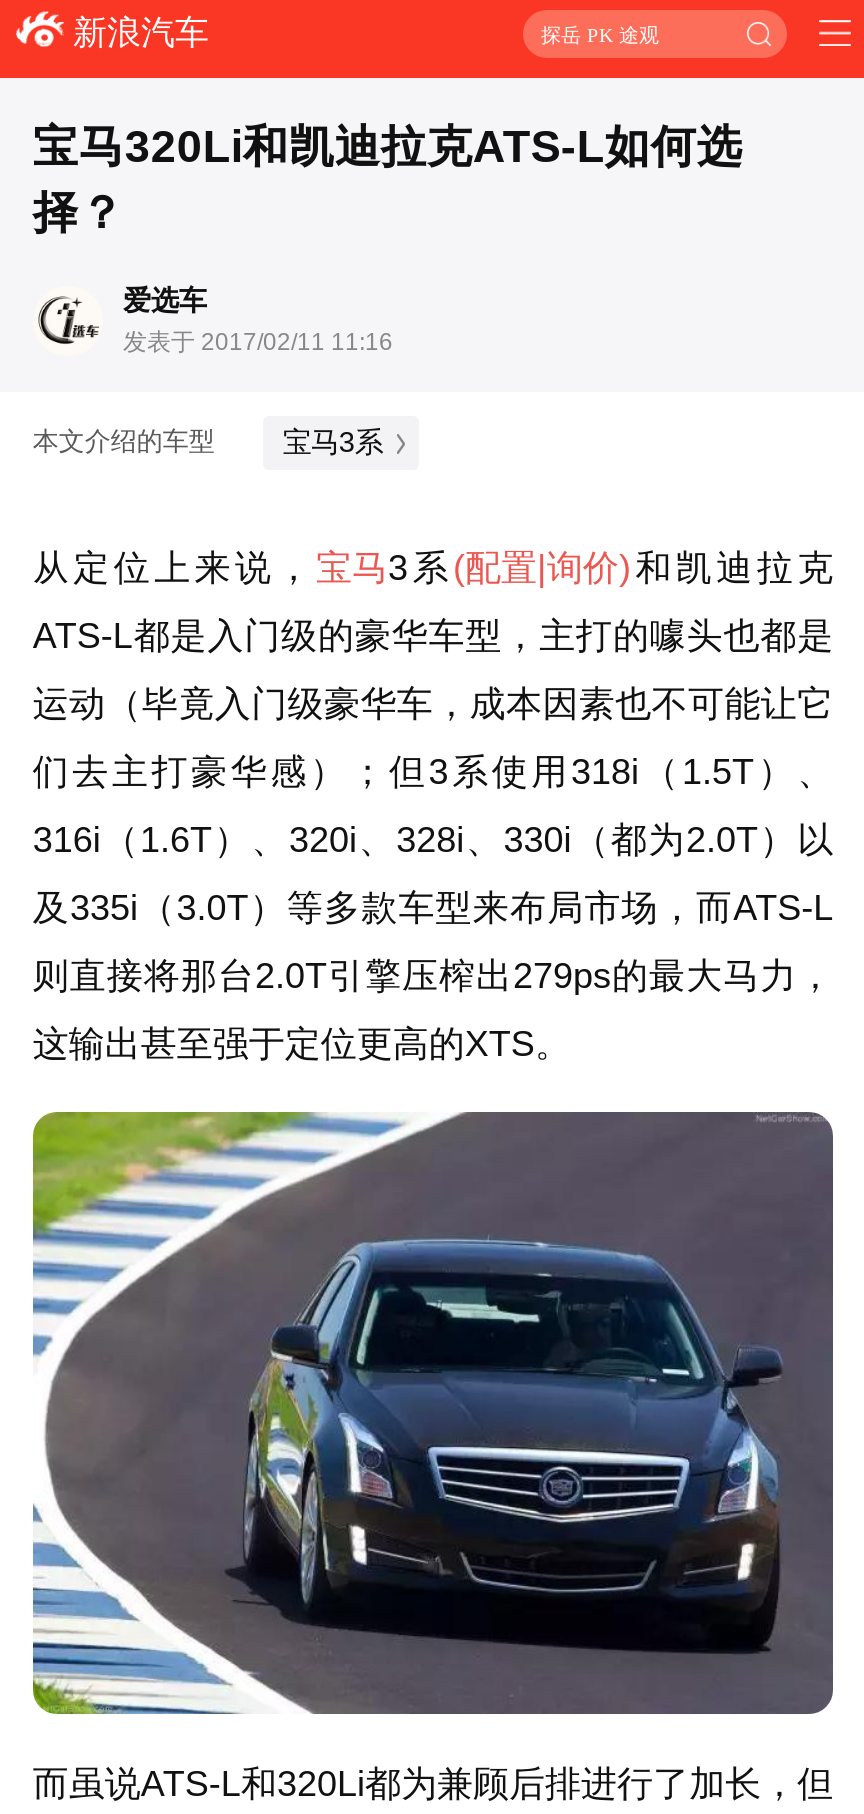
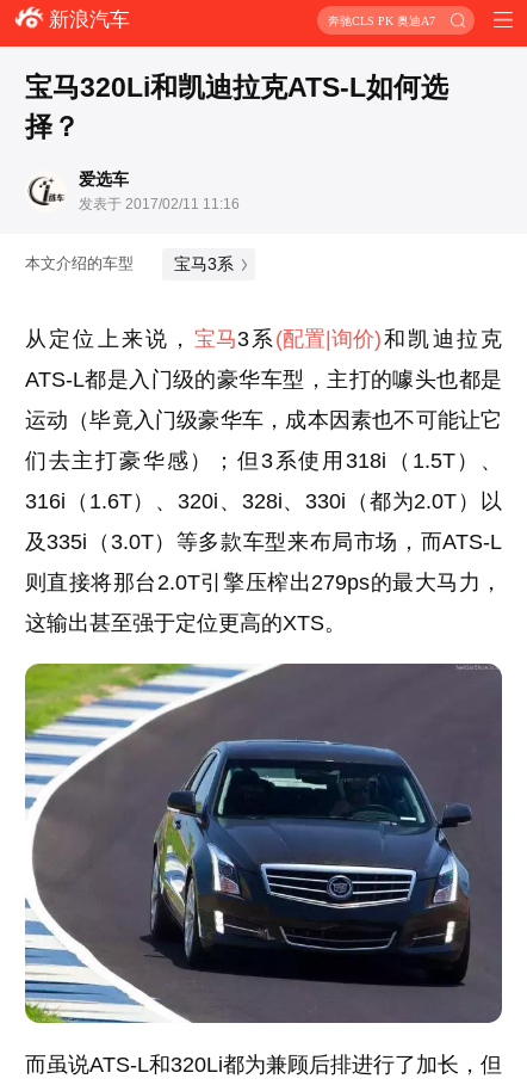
[541,23,659,45] 探岳 PK 途观 -> [328,14,435,27] 奔驰CLS PK 奥迪A7

